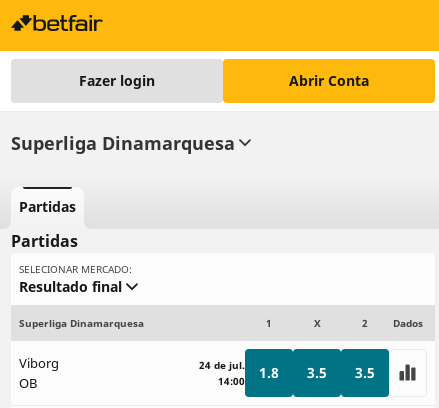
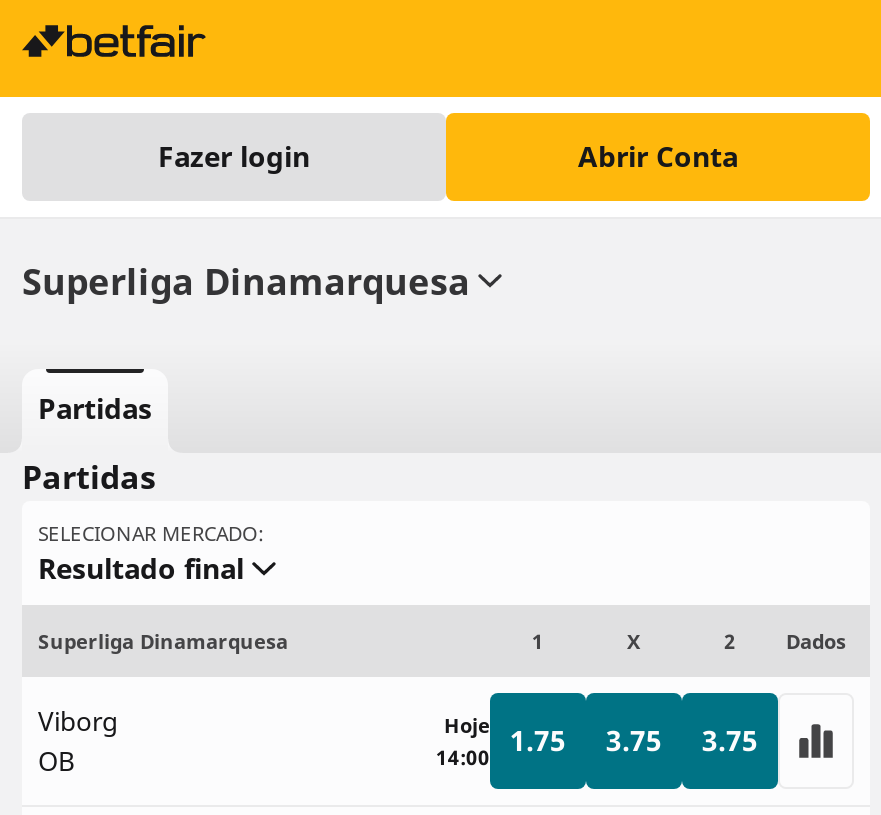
[199,358,245,372] 24 de jul. -> [444,711,490,739] Hoje
[259,363,279,382] 1.8 -> [510,721,566,759] 1.75
[307,363,327,382] 3.5 -> [606,721,662,759] 3.75
[355,363,375,382] 3.5 -> [702,721,758,759] 3.75

